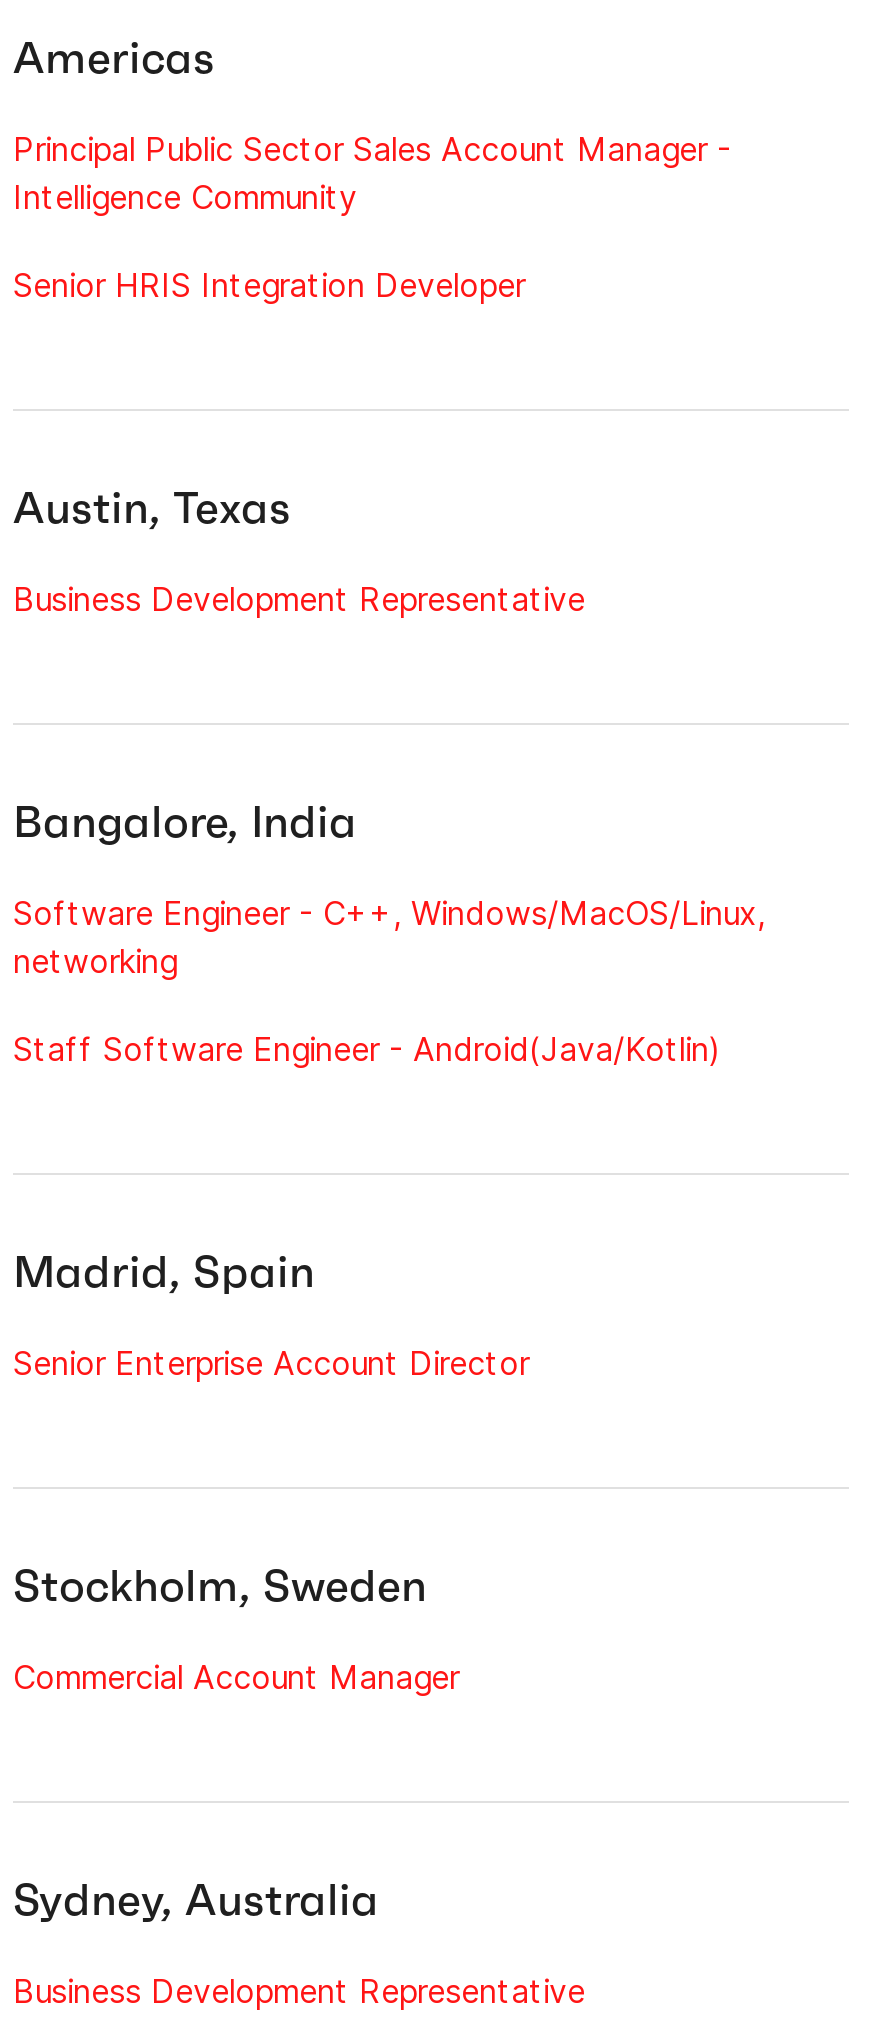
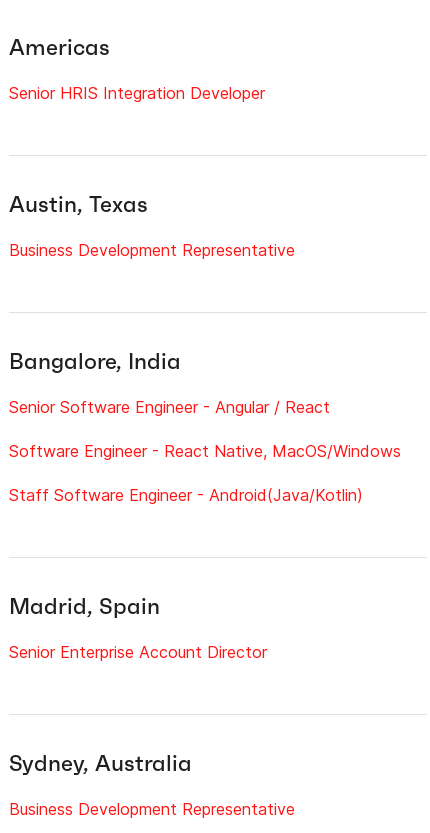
[13,129,731,217] Principal Public Sector Sales Account Manager - | Intelligence Community -> none
[13,893,765,981] Software Engineer - C++, Windows/MacOS/Linux, | networking -> [9,397,401,461] Senior Software Engineer - Angular / React | Software Engineer - React Native, MacOS/Windows
[13,1559,459,1697] Stockholm, Sweden | Commercial Account Manager -> none

